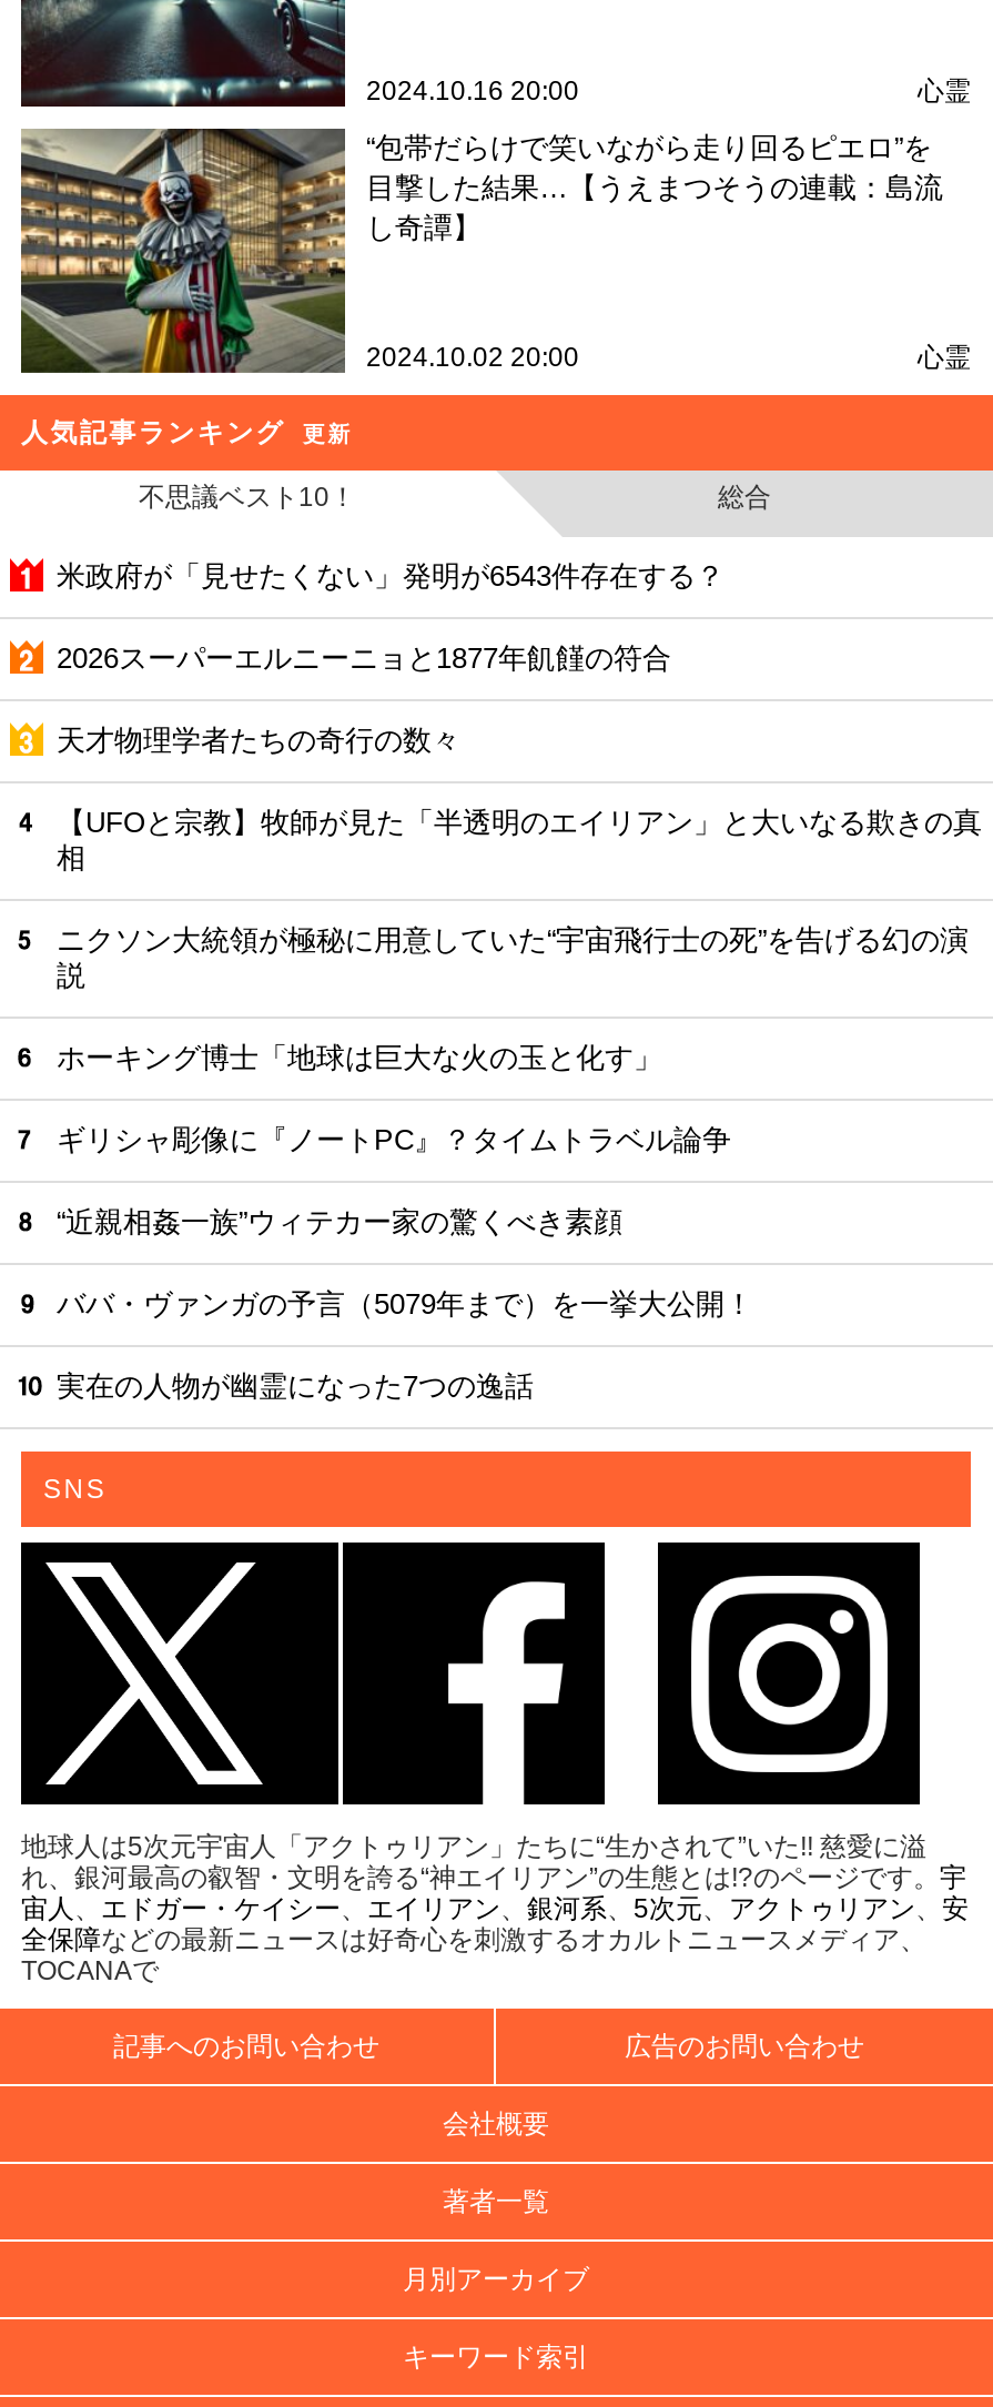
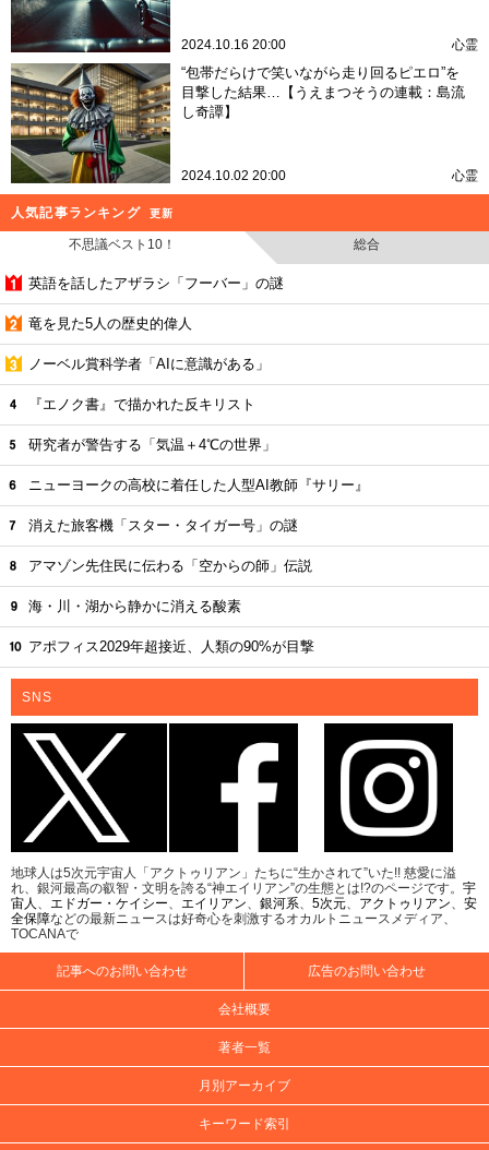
[57,558,725,592] 米政府が「見せたくない」発明が6543件存在する？ -> [28,275,284,291] 英語を話したアザラシ「フーバー」の謎
[57,641,671,674] 2026スーパーエルニーニョと1877年飢饉の符合 -> [28,315,192,331] 竜を見た5人の歴史的偉人
[57,723,460,756] 天才物理学者たちの奇行の数々 -> [28,355,270,372] ノーベル賞科学者「AIに意識がある」
[57,805,982,874] 【UFOと宗教】牧師が見た「半透明のエイリアン」と大いなる欺きの真 | 相 -> [28,396,255,412] 『エノク書』で描かれた反キリスト
[57,922,969,991] ニクソン大統領が極秘に用意していた“宇宙飛行士の死”を告げる幻の演 | 説 -> [28,436,276,452] 研究者が警告する「気温＋4℃の世界」
[57,1040,662,1073] ホーキング博士「地球は巨大な火の玉と化す」 -> [28,476,369,493] ニューヨークの高校に着任した人型AI教師『サリー』
[57,1122,731,1155] ギリシャ彫像に『ノートPC』？タイムトラベル論争 -> [28,517,298,533] 消えた旅客機「スター・タイガー号」の謎
[57,1204,622,1238] “近親相姦一族”ウィテカー家の驚くべき素顔 -> [28,557,312,573] アマゾン先住民に伝わる「空からの師」伝説
[57,1286,753,1320] ババ・ヴァンガの予言（5079年まで）を一挙大公開！ -> [28,597,241,614] 海・川・湖から静かに消える酸素
[57,1369,534,1402] 実在の人物が幽霊になった7つの逸話 -> [28,638,314,654] アポフィス2029年超接近、人類の90%が目撃

